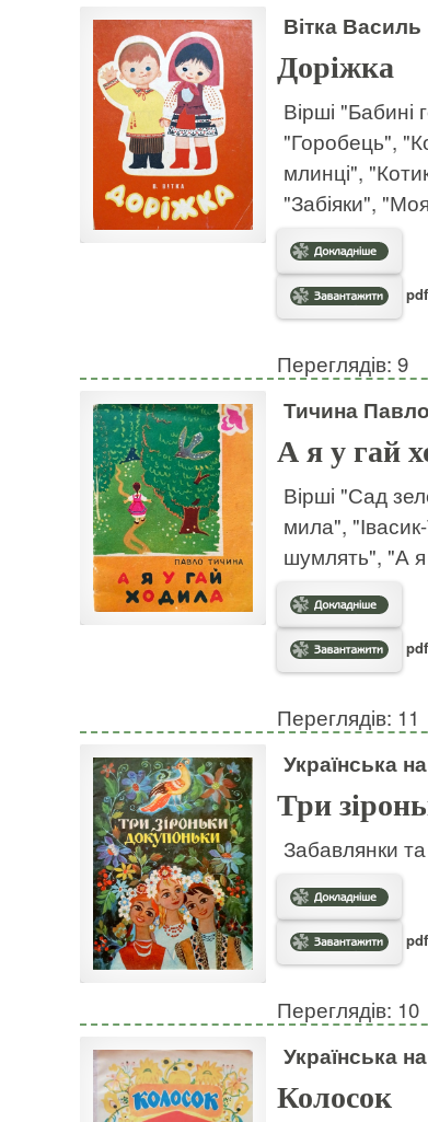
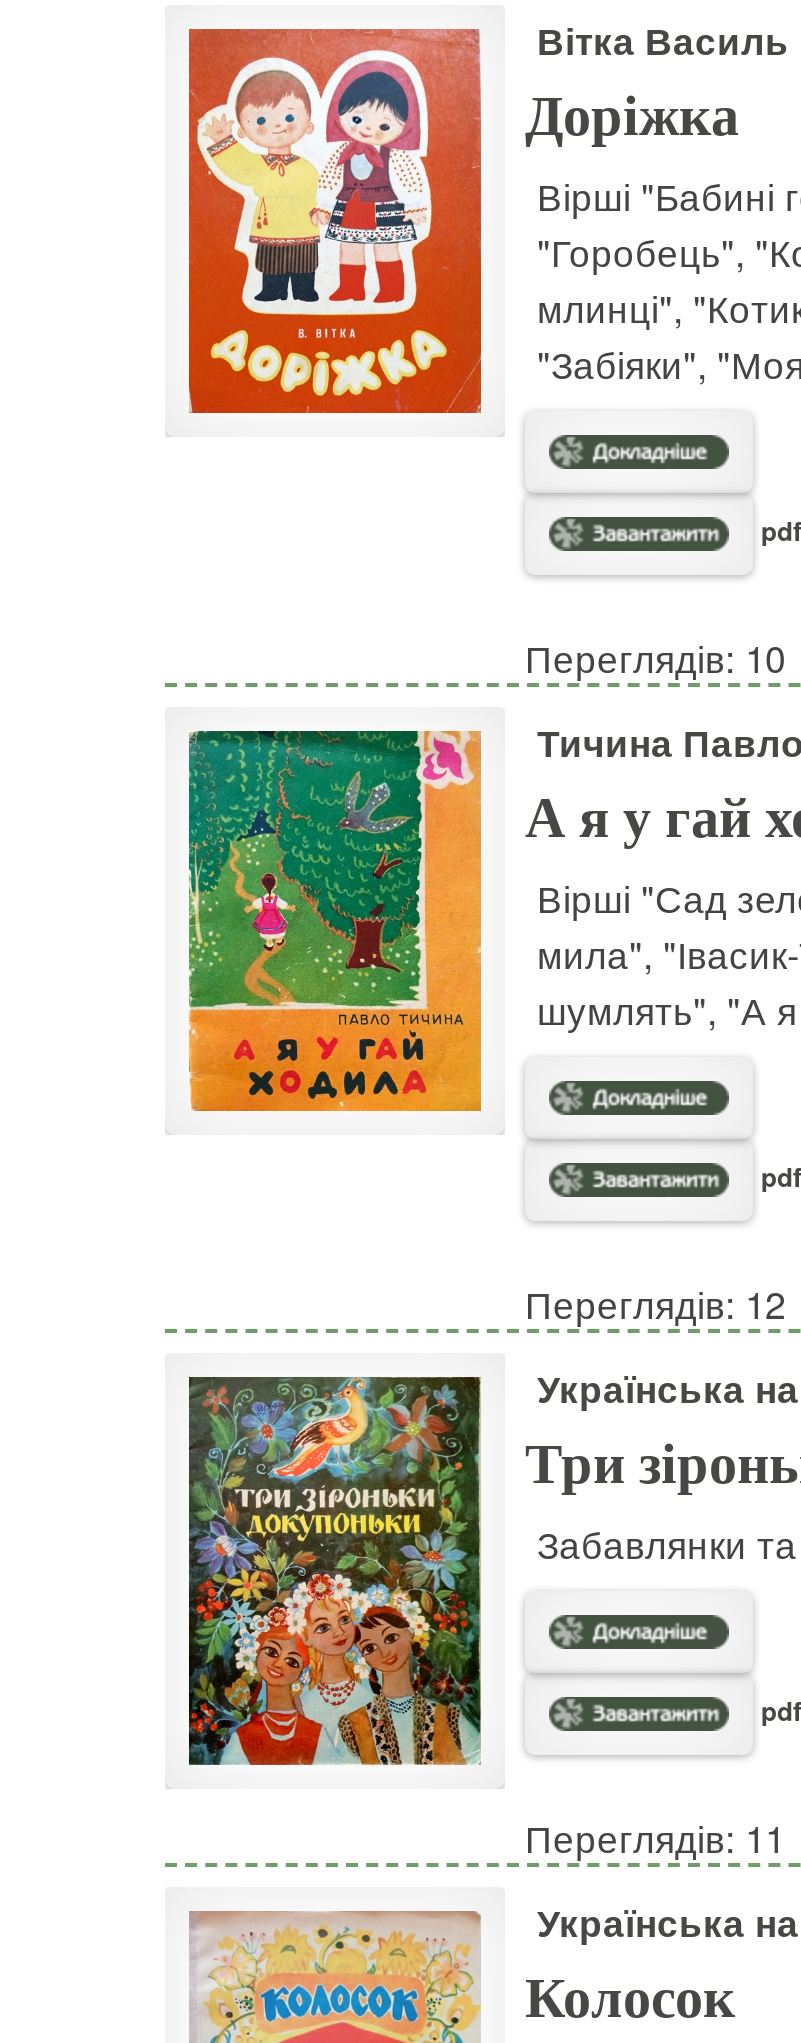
[277,350,408,378] Переглядів: 9 -> [525,632,785,684] Переглядів: 10
[277,703,419,732] Переглядів: 11 -> [525,1278,785,1330] Переглядів: 12
[277,995,419,1024] Переглядів: 10 -> [525,1812,785,1864] Переглядів: 11

